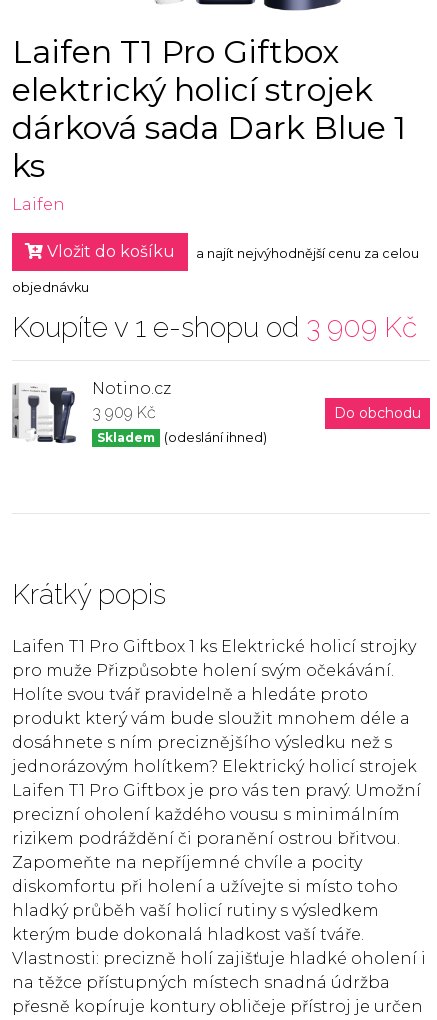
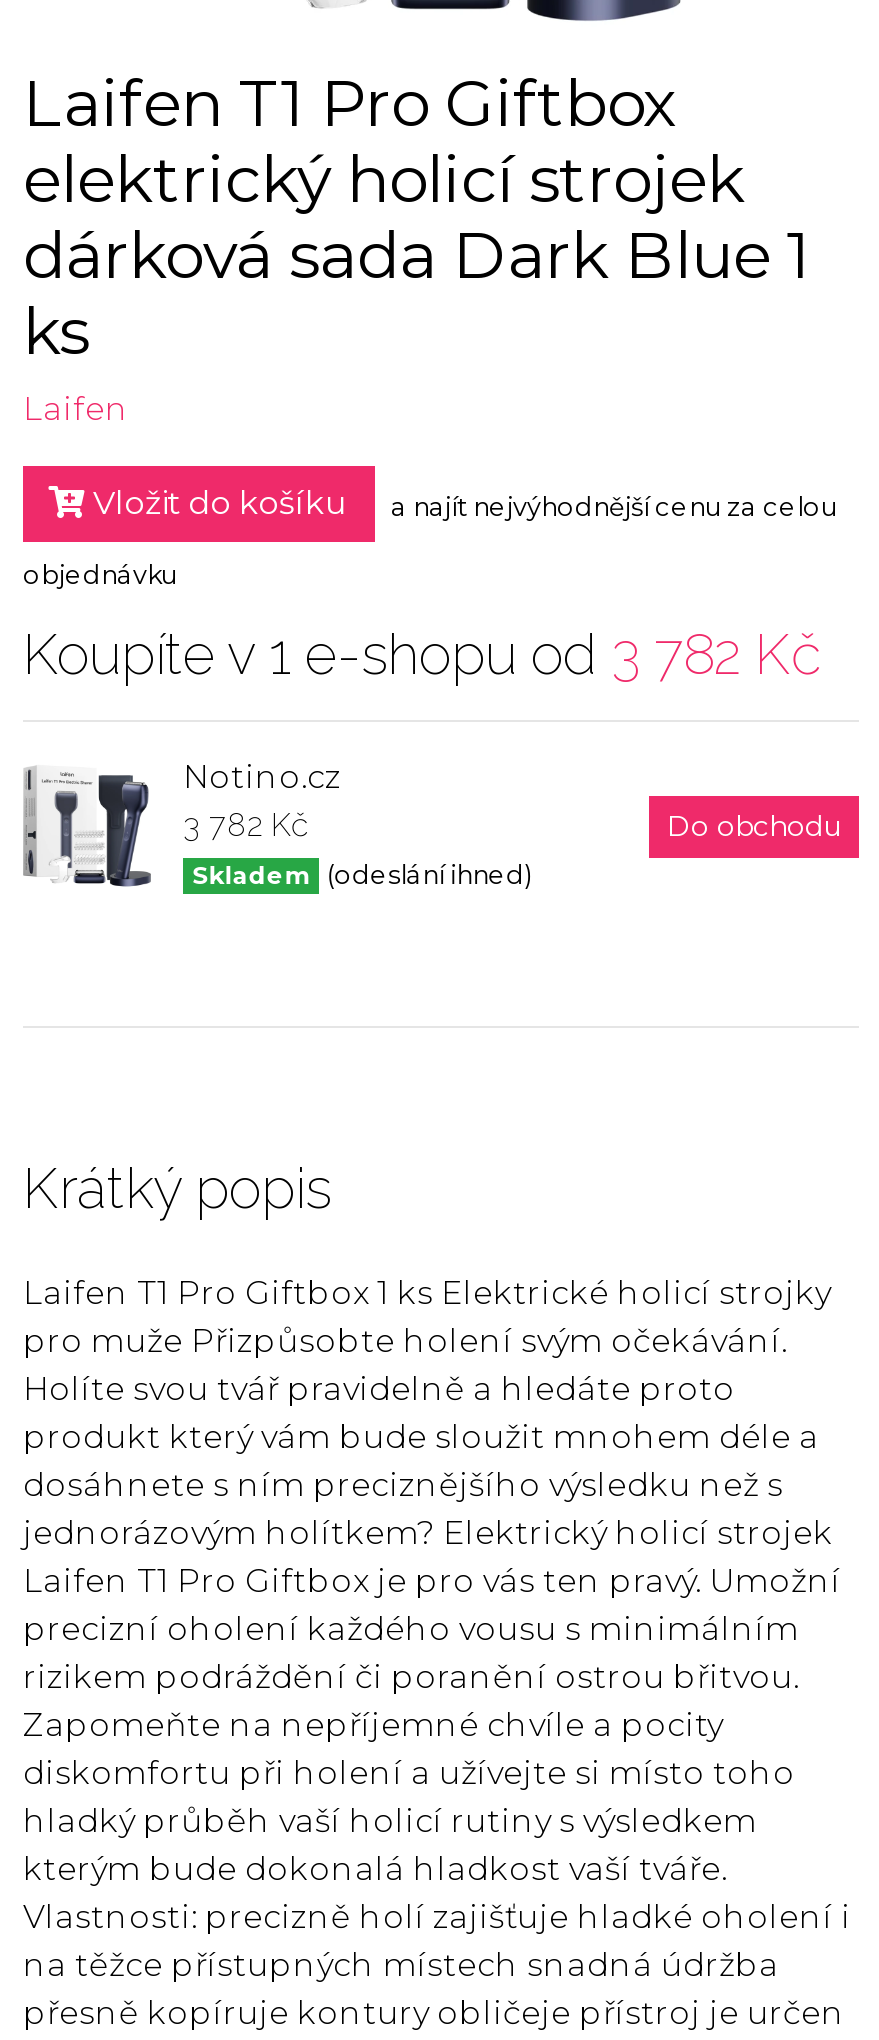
[12,311,417,344] Koupíte v 1 e-shopu od 3 909 Kč -> [23,622,821,688] Koupíte v 1 e-shopu od 3 782 Kč
[92,403,156,422] 3 909 Kč -> [183,806,309,844] 3 782 Kč

